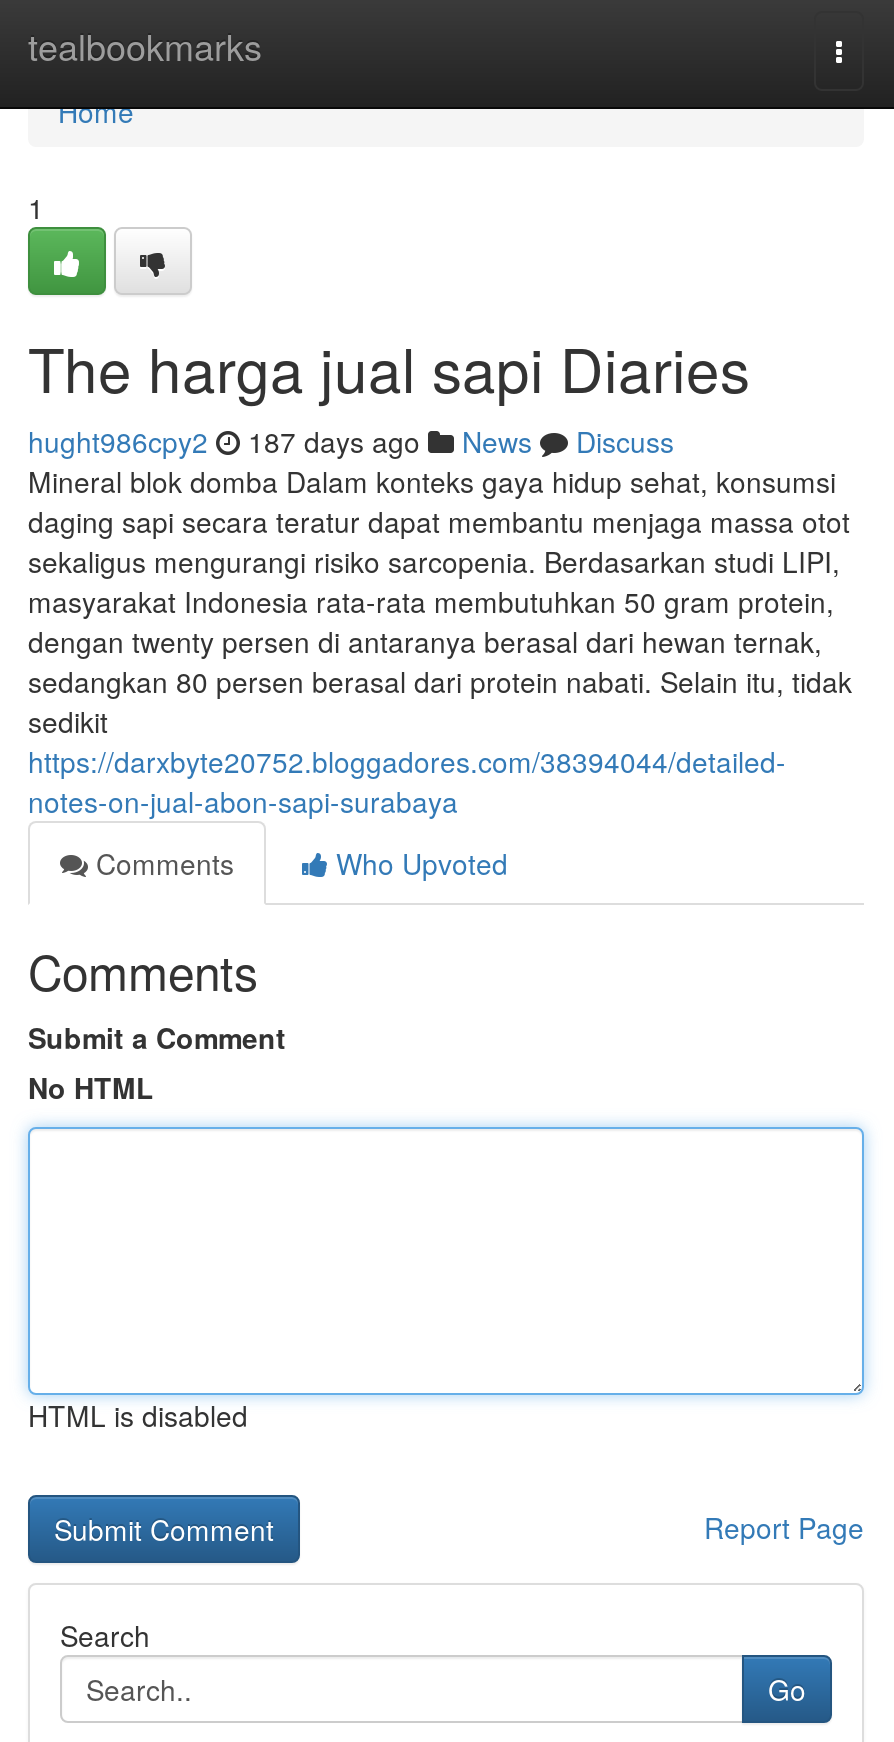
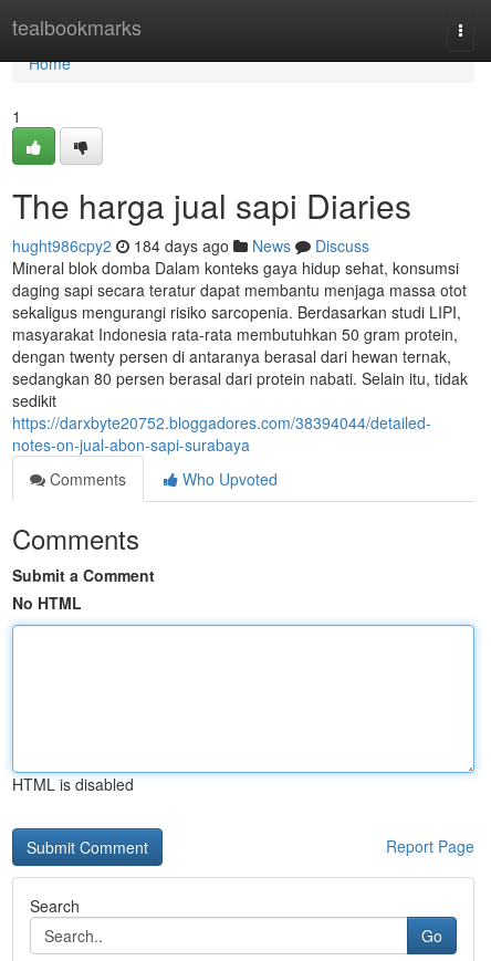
[28,421,674,461] hught986cpy2 187 days ago News Discuss -> [12,234,369,257] hught986cpy2 184 days ago News Discuss

